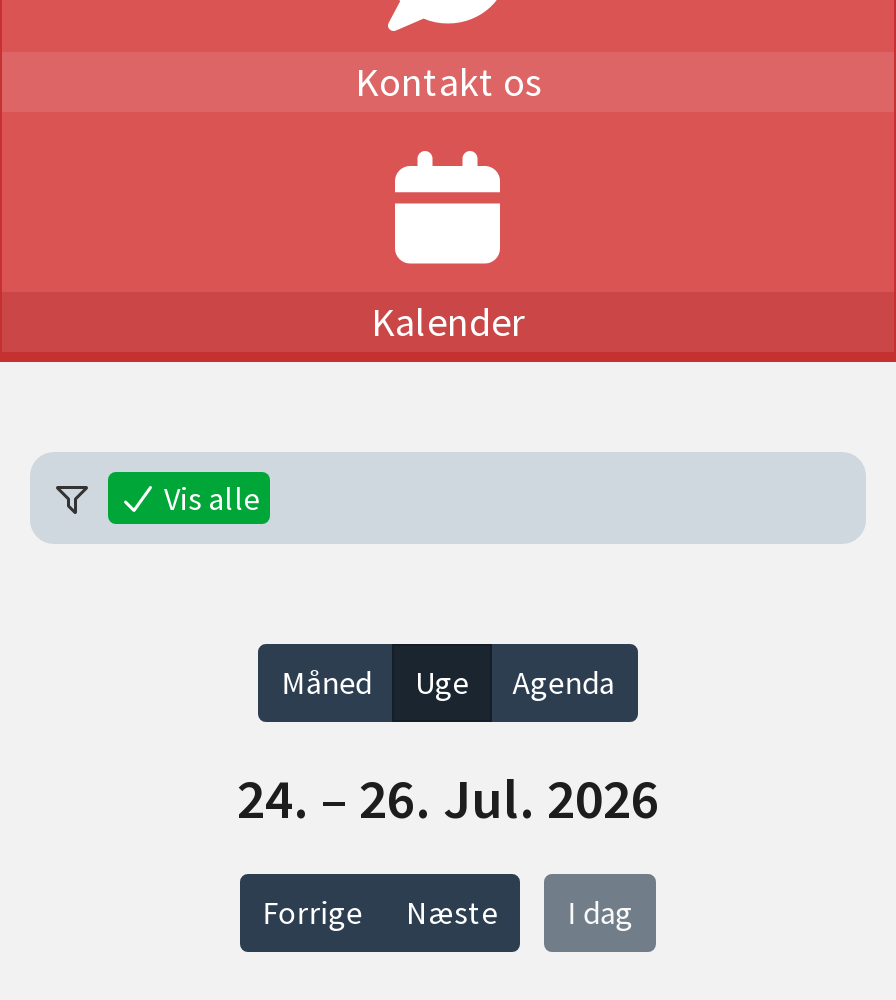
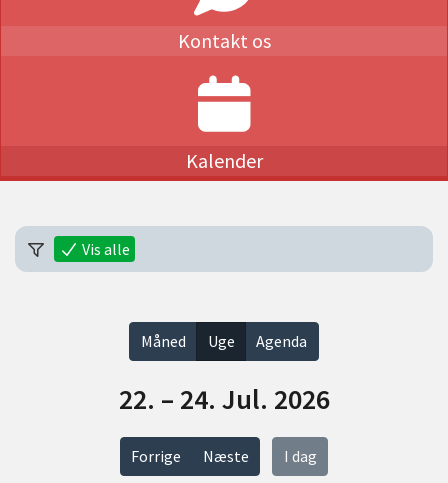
[237,762,659,834] 24. – 26. Jul. 2026 -> [118,381,329,417] 22. – 24. Jul. 2026

